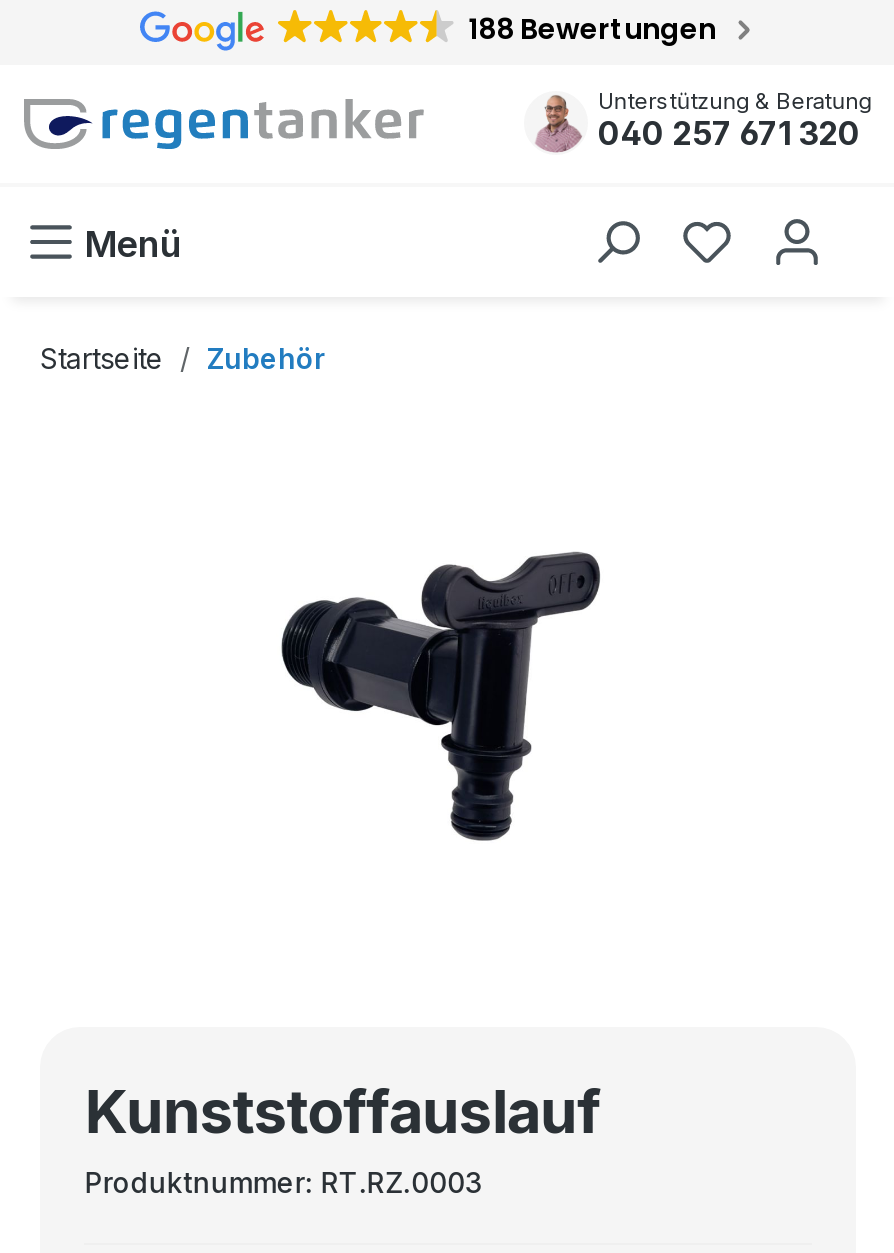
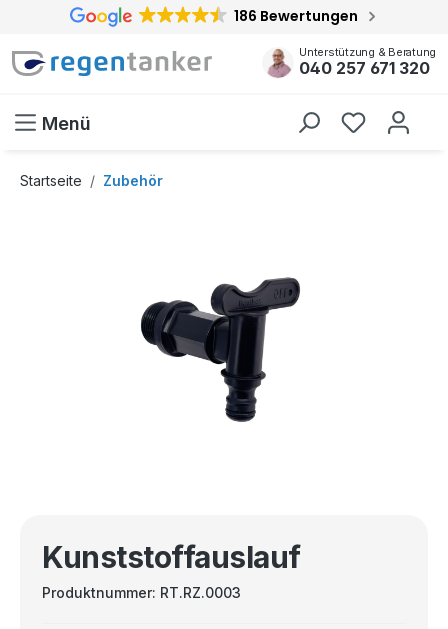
[468,9,716,49] 188 Bewertungen -> [234,6,358,26] 186 Bewertungen

